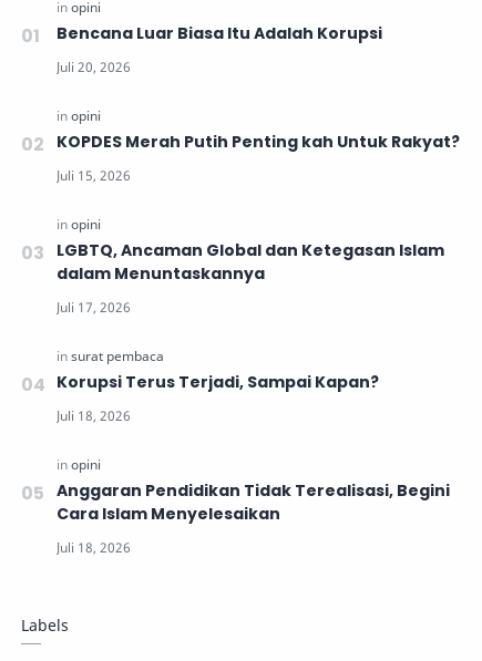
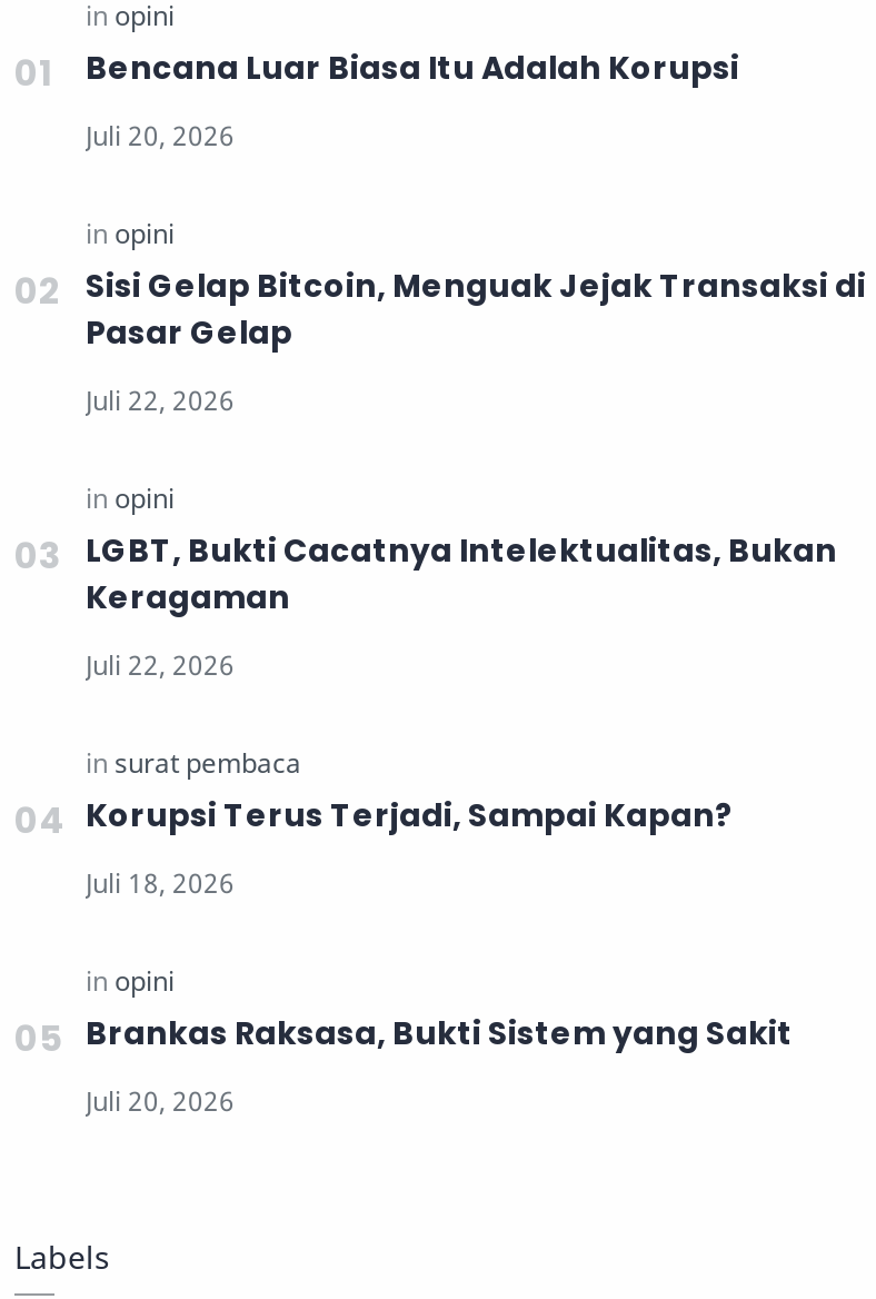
[57,131,460,153] KOPDES Merah Putih Penting kah Untuk Rakyat? -> [86,265,866,356] Sisi Gelap Bitcoin, Menguak Jejak Transaksi di | Pasar Gelap
[57,240,444,285] LGBTQ, Ancaman Global dan Ketegasan Islam | dalam Menuntaskannya -> [86,529,837,621] LGBT, Bukti Cacatnya Intelektualitas, Bukan | Keragaman
moved [57,371,379,394] -> [86,794,733,839]: Korupsi Terus Terjadi, Sampai Kapan?
[57,480,450,525] Anggaran Pendidikan Tidak Terealisasi, Begini | Cara Islam Menyelesaikan -> [86,1012,793,1057] Brankas Raksasa, Bukti Sistem yang Sakit

